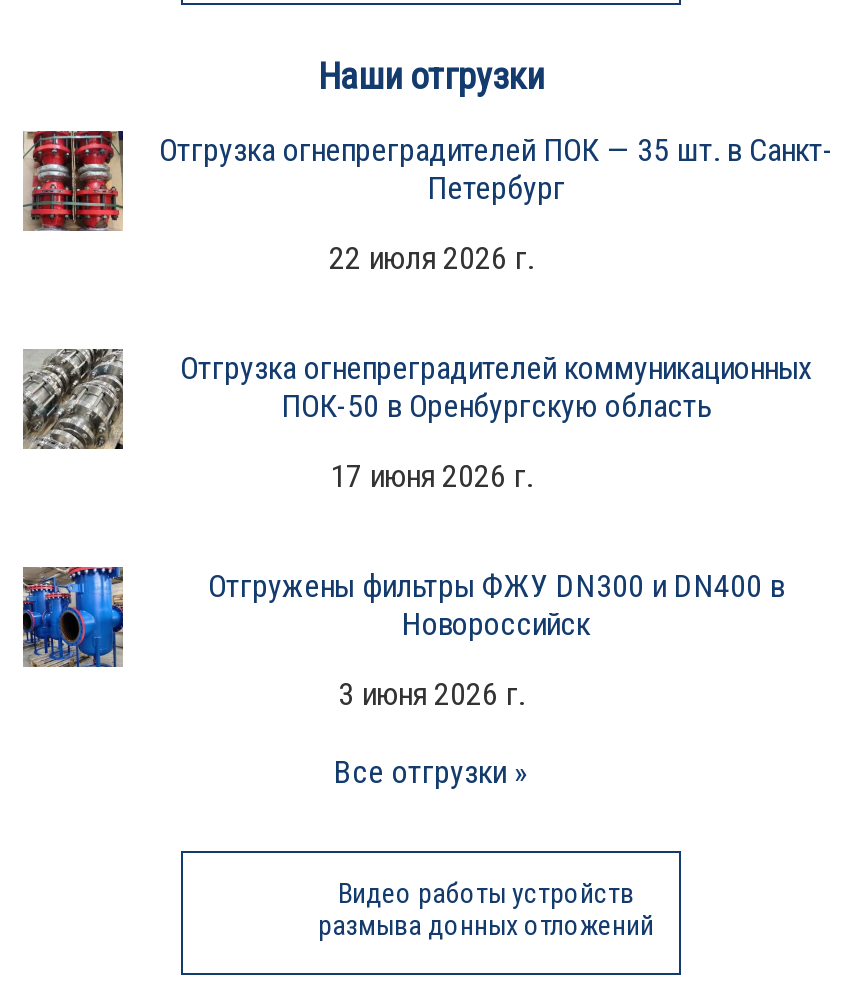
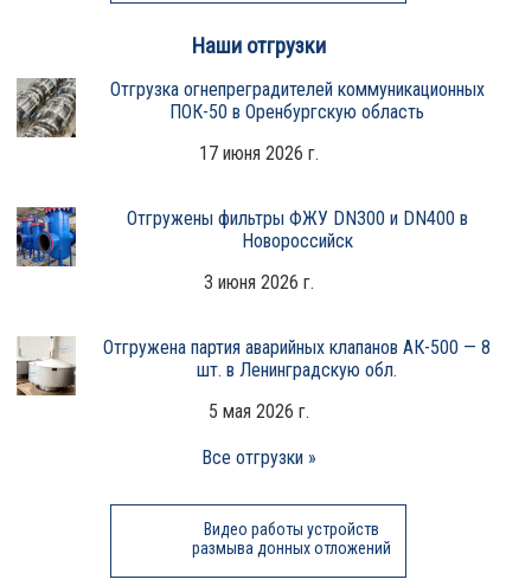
[23,129,833,277] [image] | Отгрузка огнепреградителей ПОК — 35 шт. в Санкт- | Петербург | 22 июля 2026 г. -> none
moved [19,345,812,713] -> [14,76,484,293]: [image] | Отгрузка огнепреградителей коммуникационных | ПОК-50 в Оренбургскую область | 17 июня 2026 г. | Новороссийск | 3 июня 2026 г.
none -> [15,335,491,423] [image] | Отгружена партия аварийных клапанов АК-500 — 8 | шт. в Ленинградскую обл. | 5 мая 2026 г.

